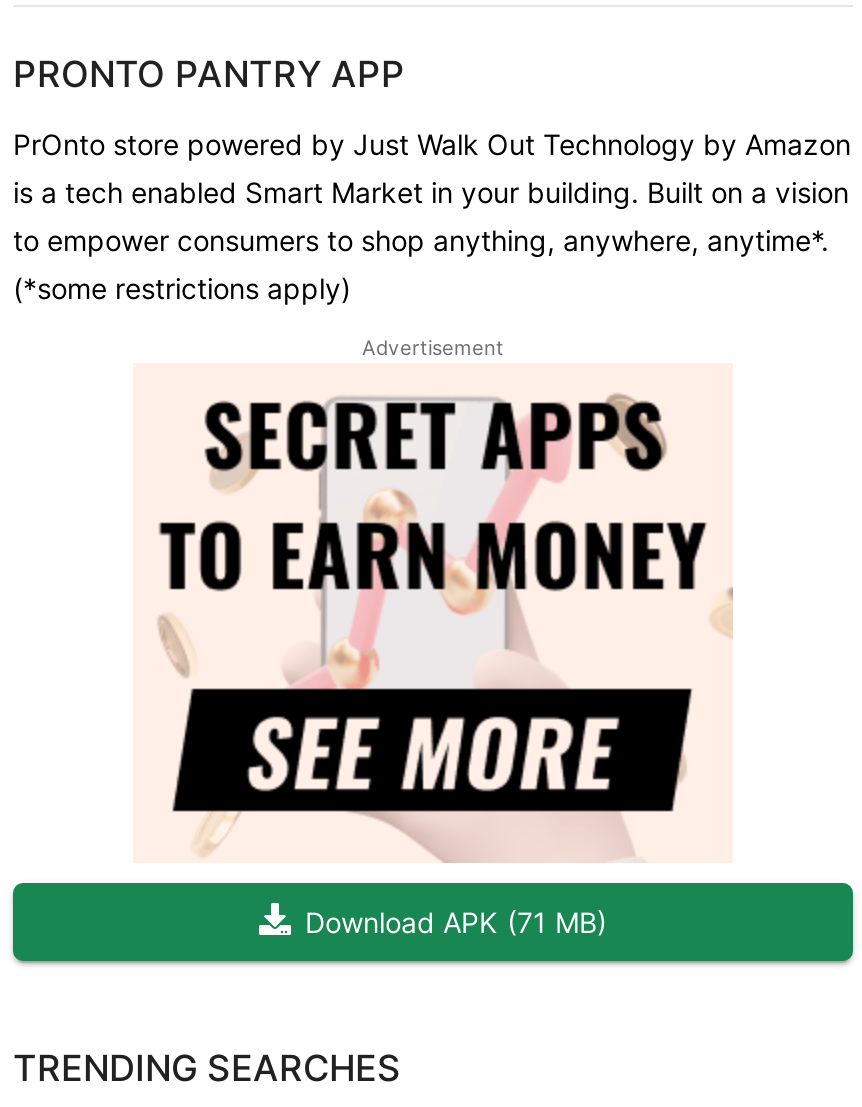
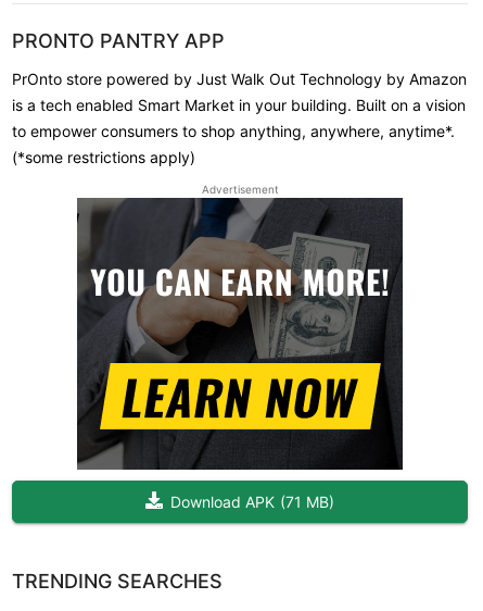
[133,363,733,863] [image] -> [76,197,404,471] [image]

